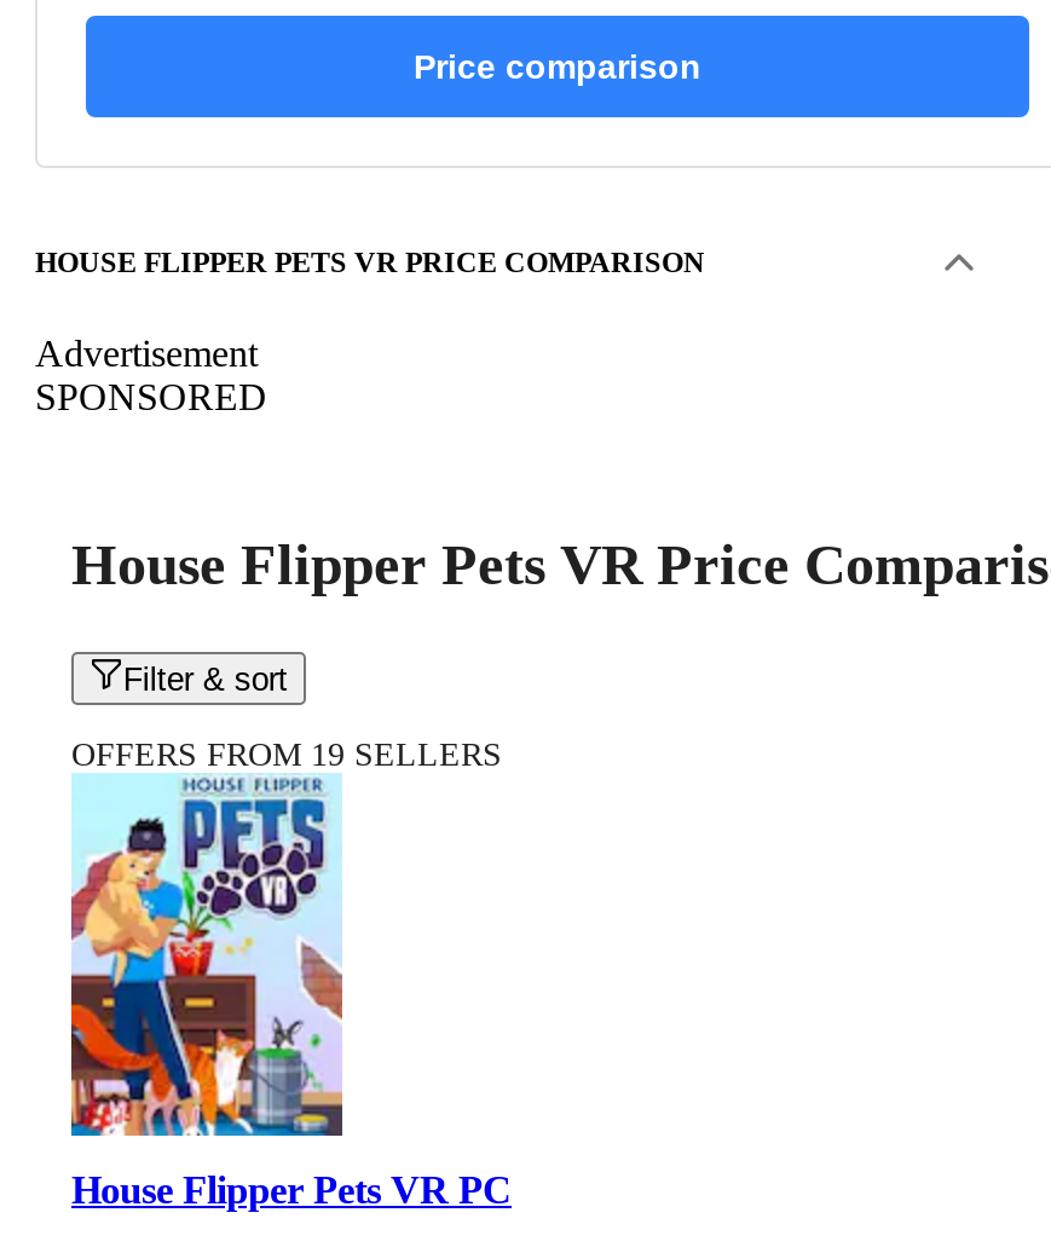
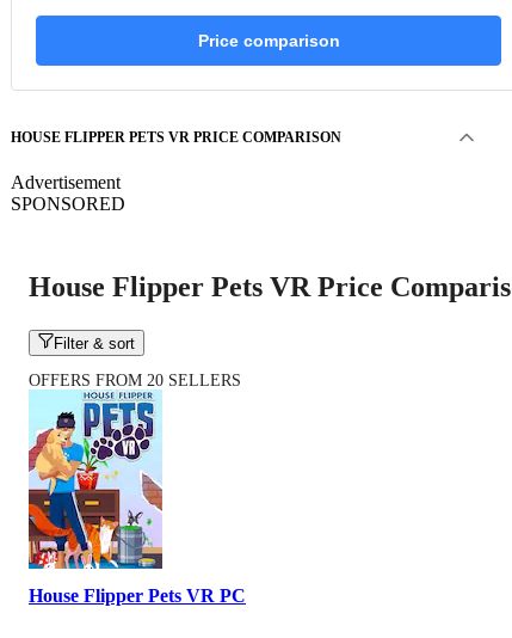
[71,737,502,773] OFFERS FROM 19 SELLERS -> [29,372,241,390] OFFERS FROM 20 SELLERS

